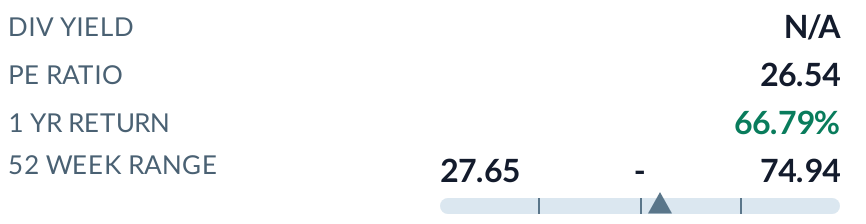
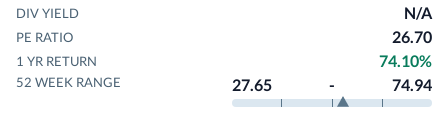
[760,54,840,92] 26.54 -> [392,27,432,46] 26.70
[734,102,840,140] 66.79% -> [379,51,432,70] 74.10%

